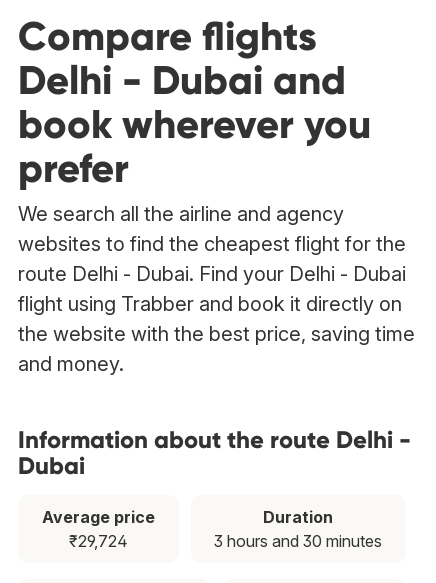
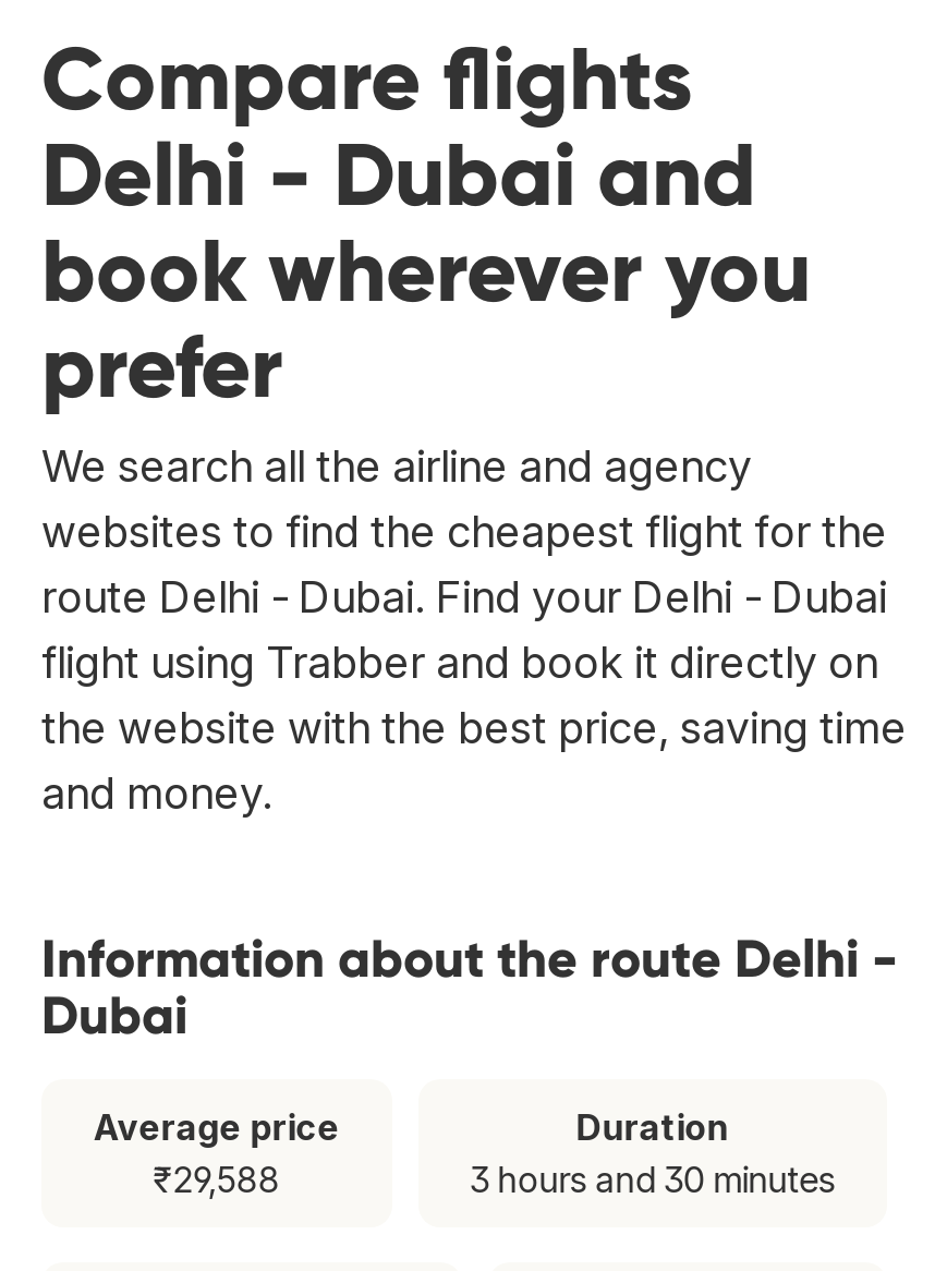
[69,531,128,551] ₹29,724 -> [153,1157,279,1201] ₹29,588

